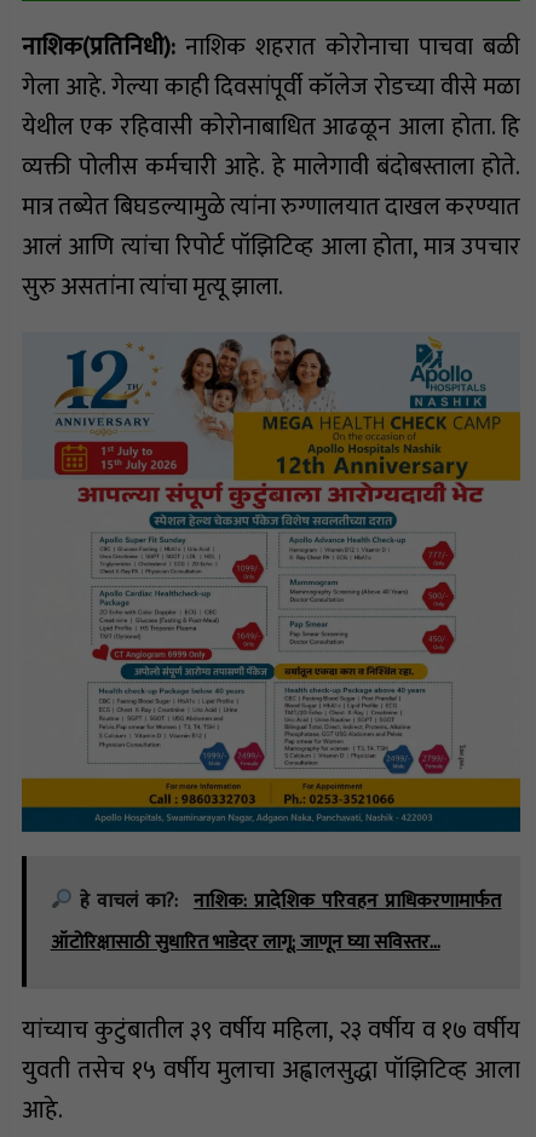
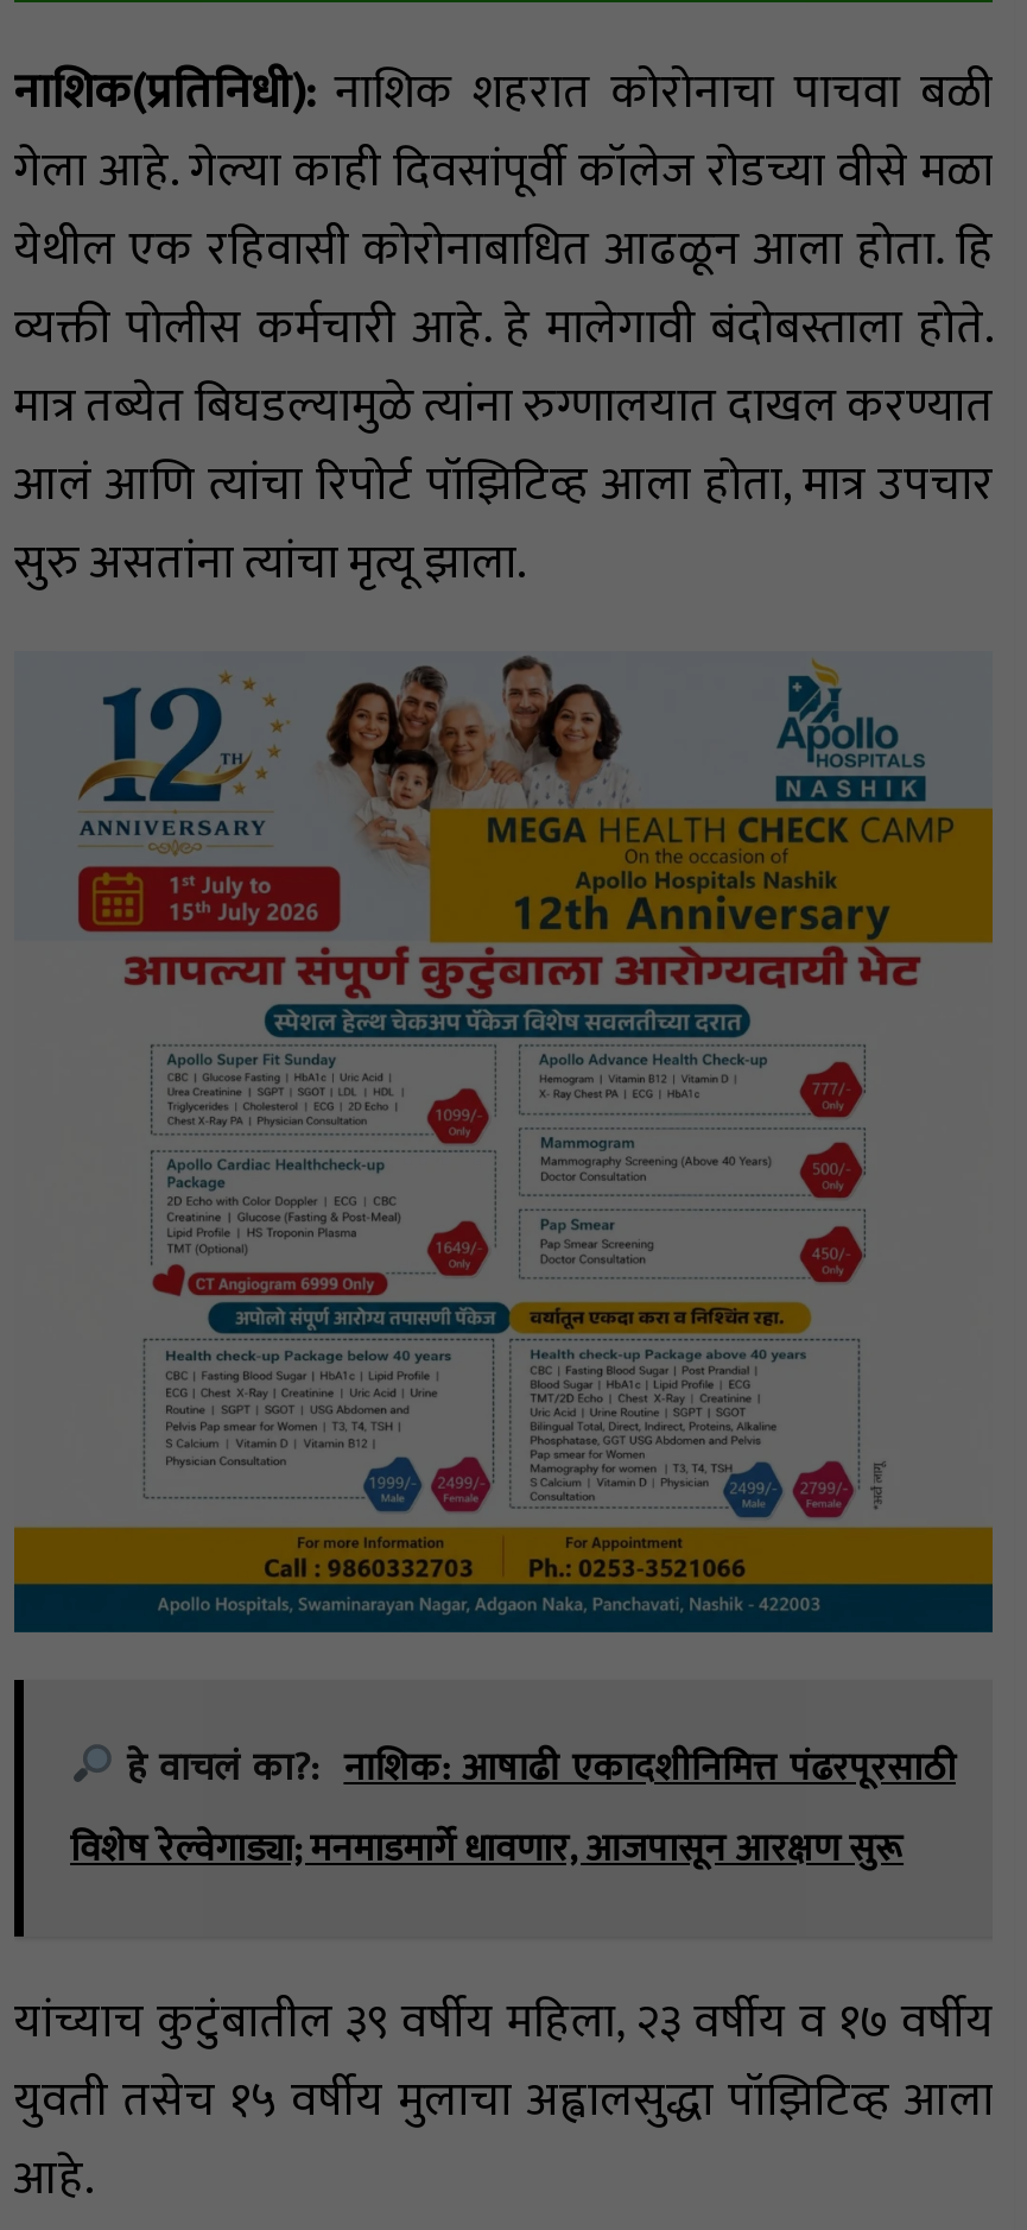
[50,885,502,959] हे वाचलं का?: नाशिक: प्रादेशिक परिवहन प्राधिकरणामार्फत | ऑटोरिक्षासाठी सुधारित भाडेदर लागू; जाणून घ्या सविस्तर… -> [70,1737,956,1882] हे वाचलं का?: नाशिक: आषाढी एकादशीनिमित्त पंढरपूरसाठी | विशेष रेल्वेगाड्या; मनमाडमार्गे धावणार, आजपासून आरक्षण सुरू

